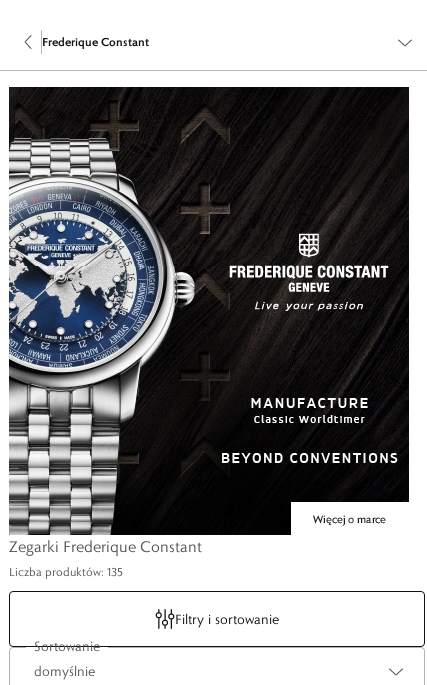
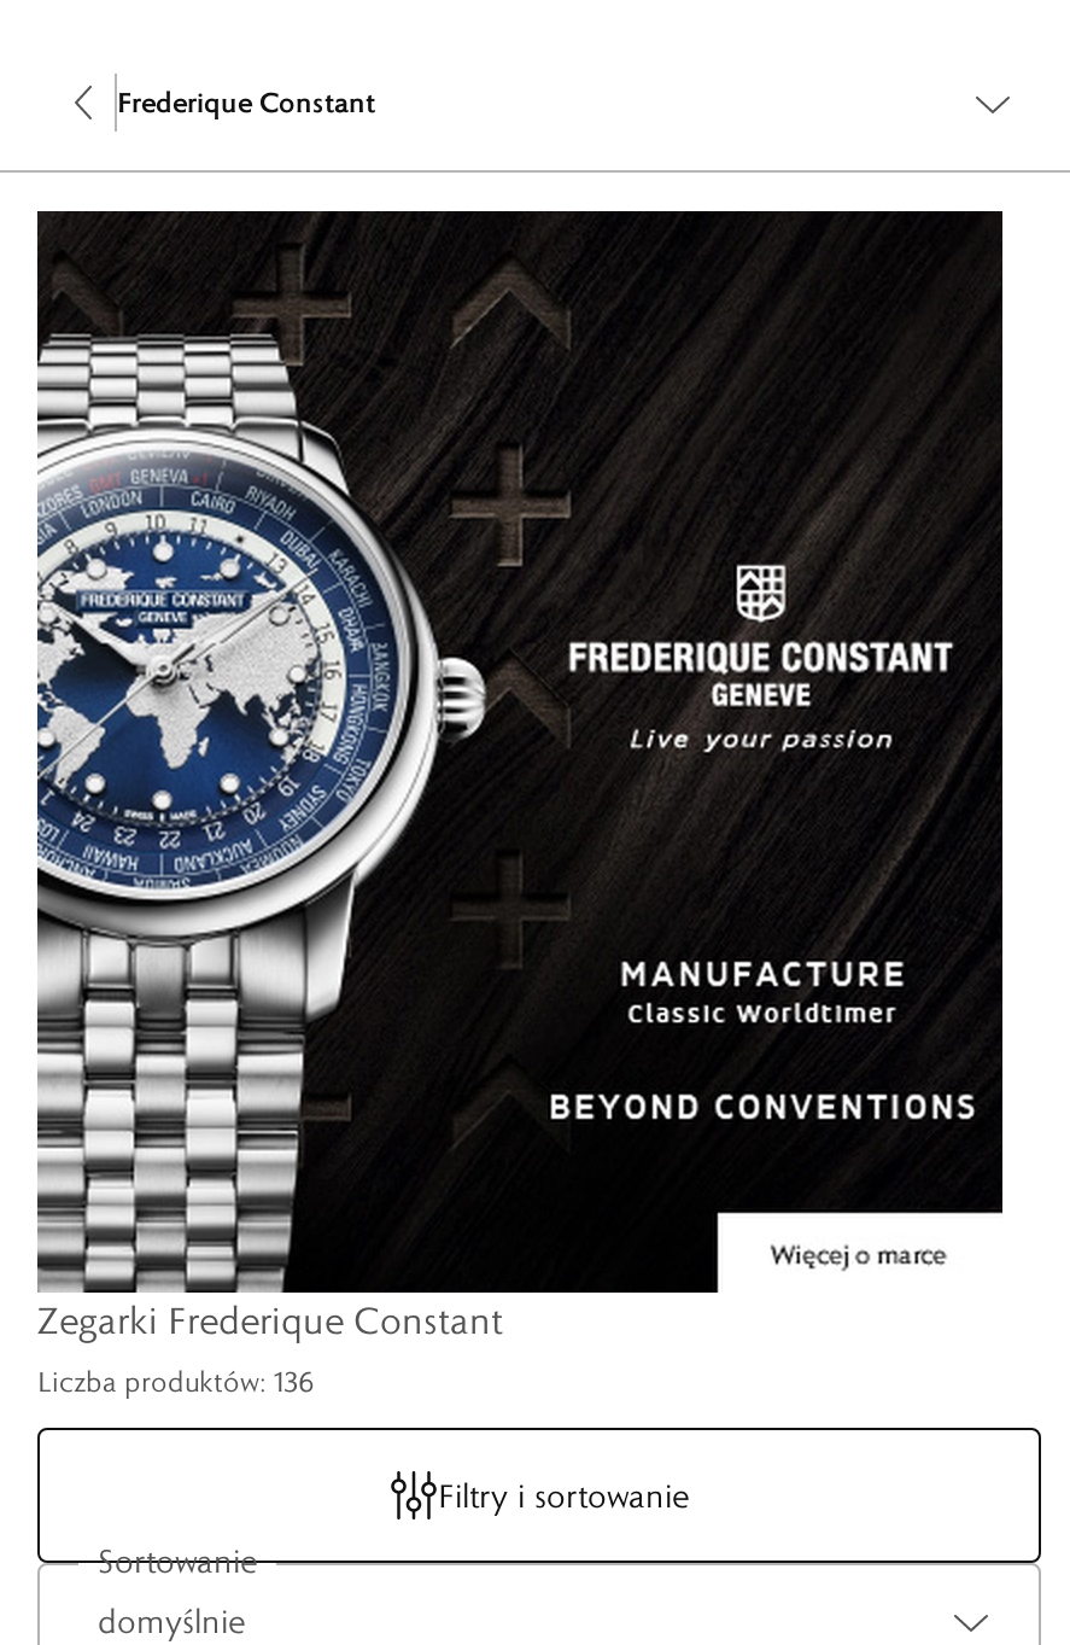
[9,564,123,579] Liczba produktów: 135 -> [37,1363,315,1399] Liczba produktów: 136

